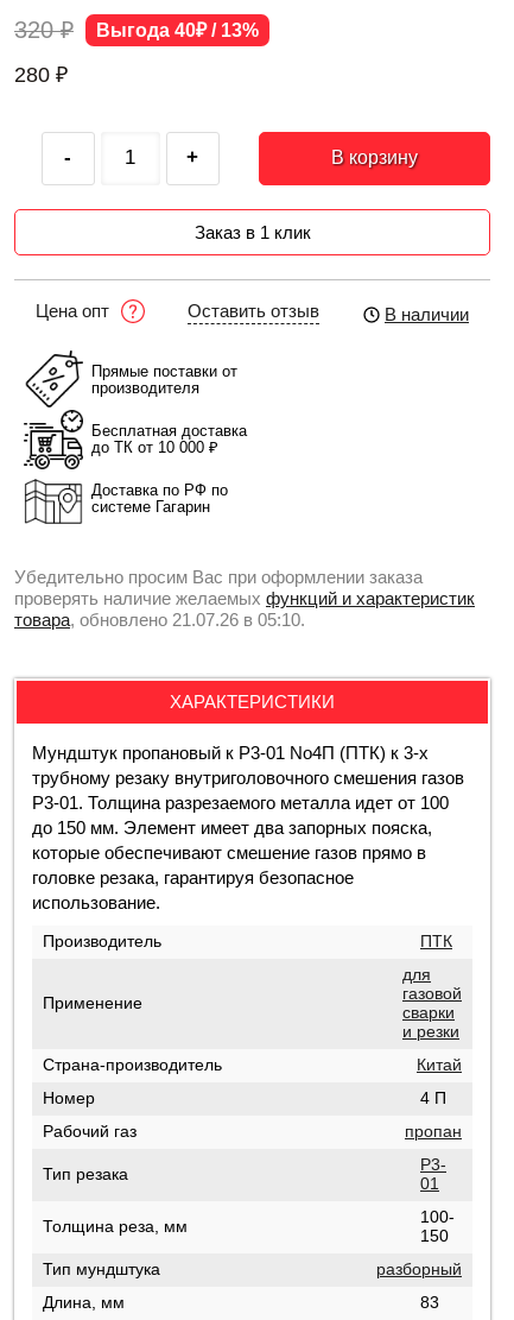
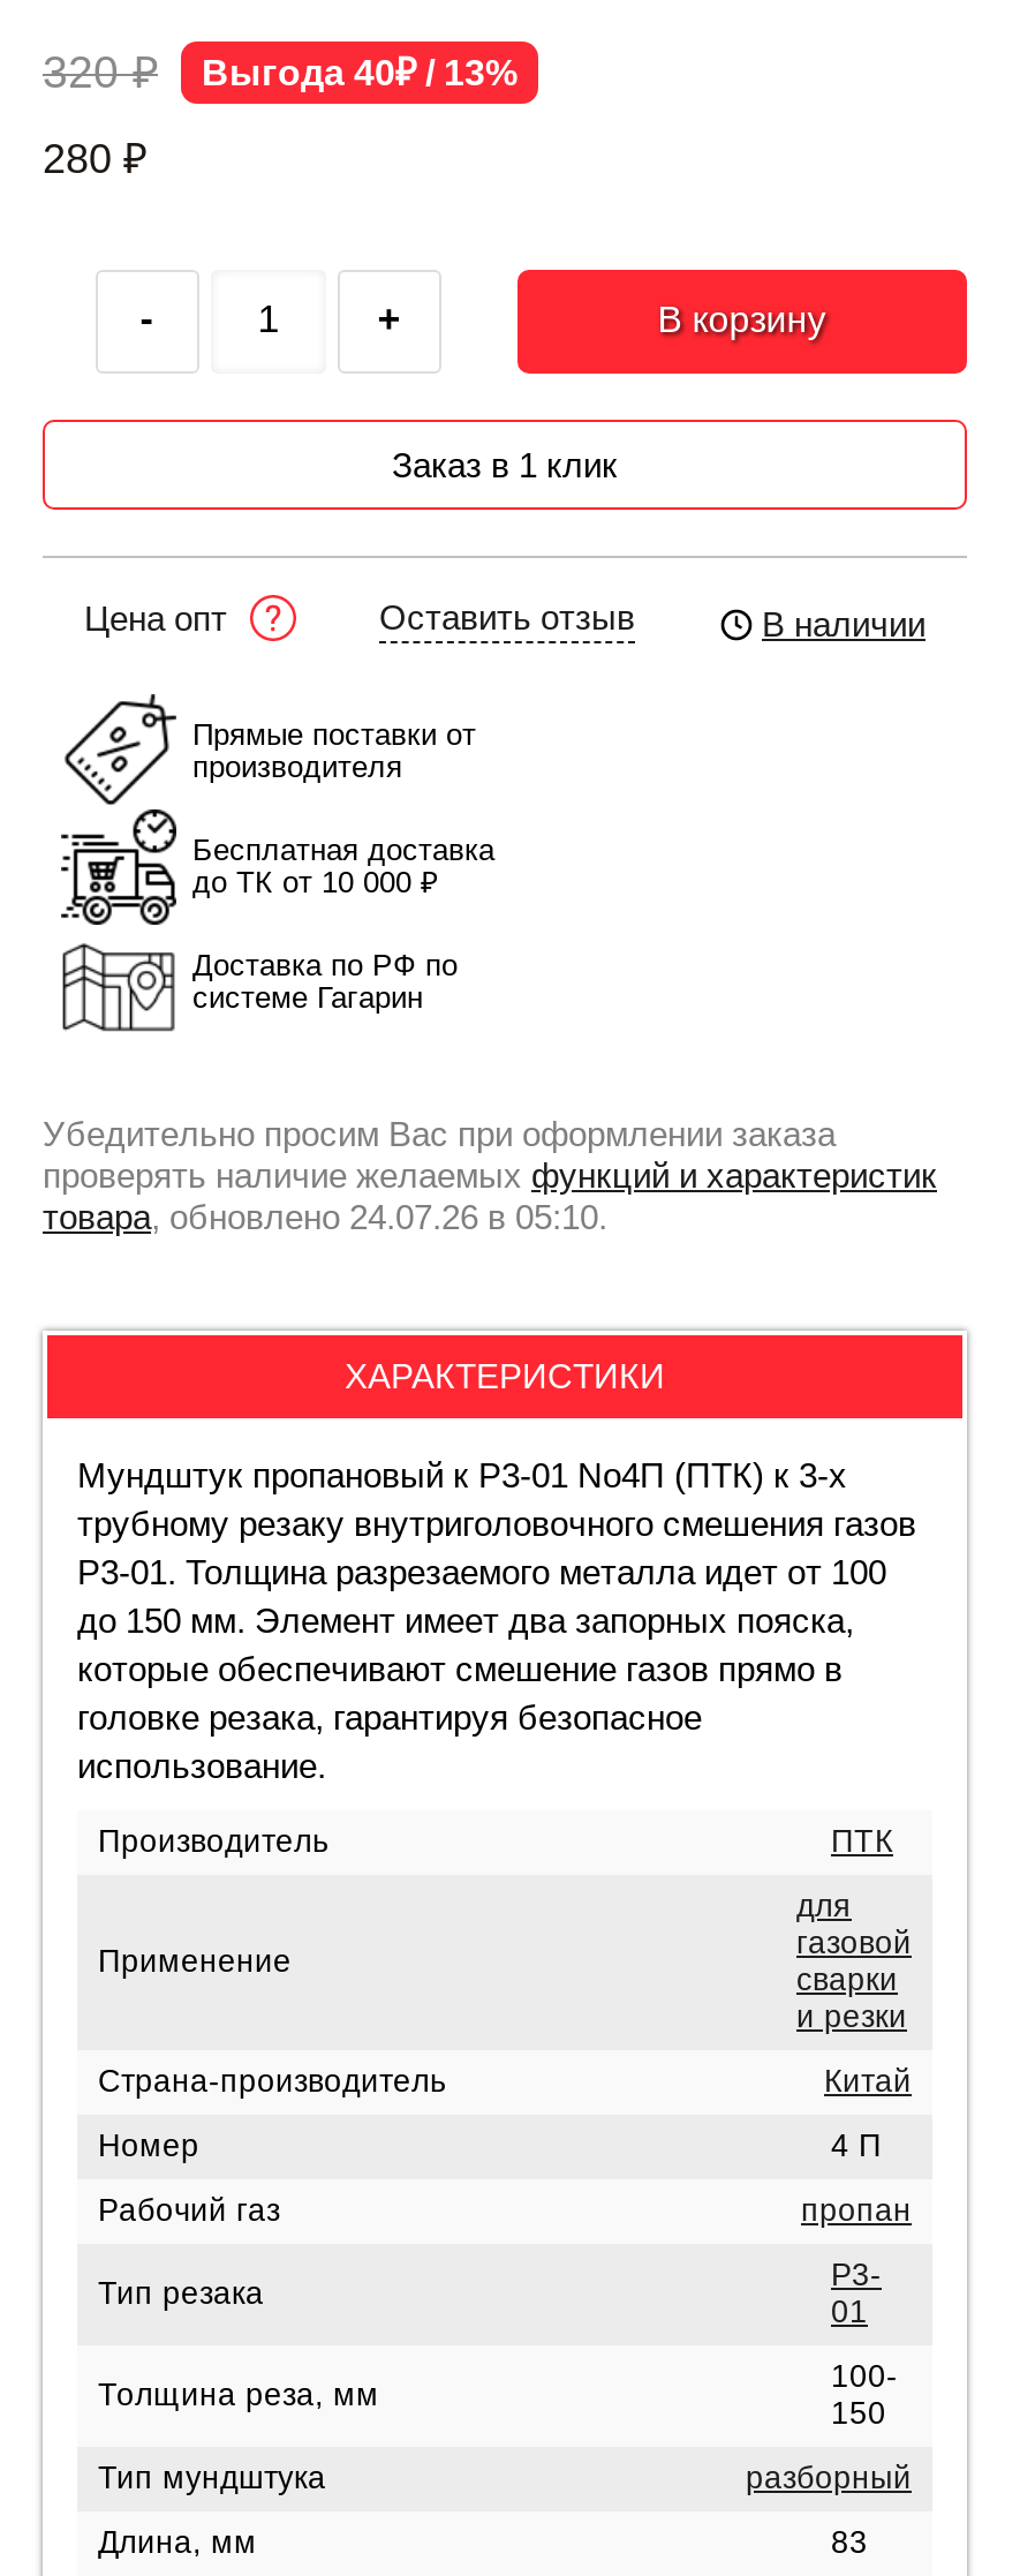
[14,609,305,629] товара, обновлено 21.07.26 в 05:10. -> [43,1196,607,1235] товара, обновлено 24.07.26 в 05:10.

